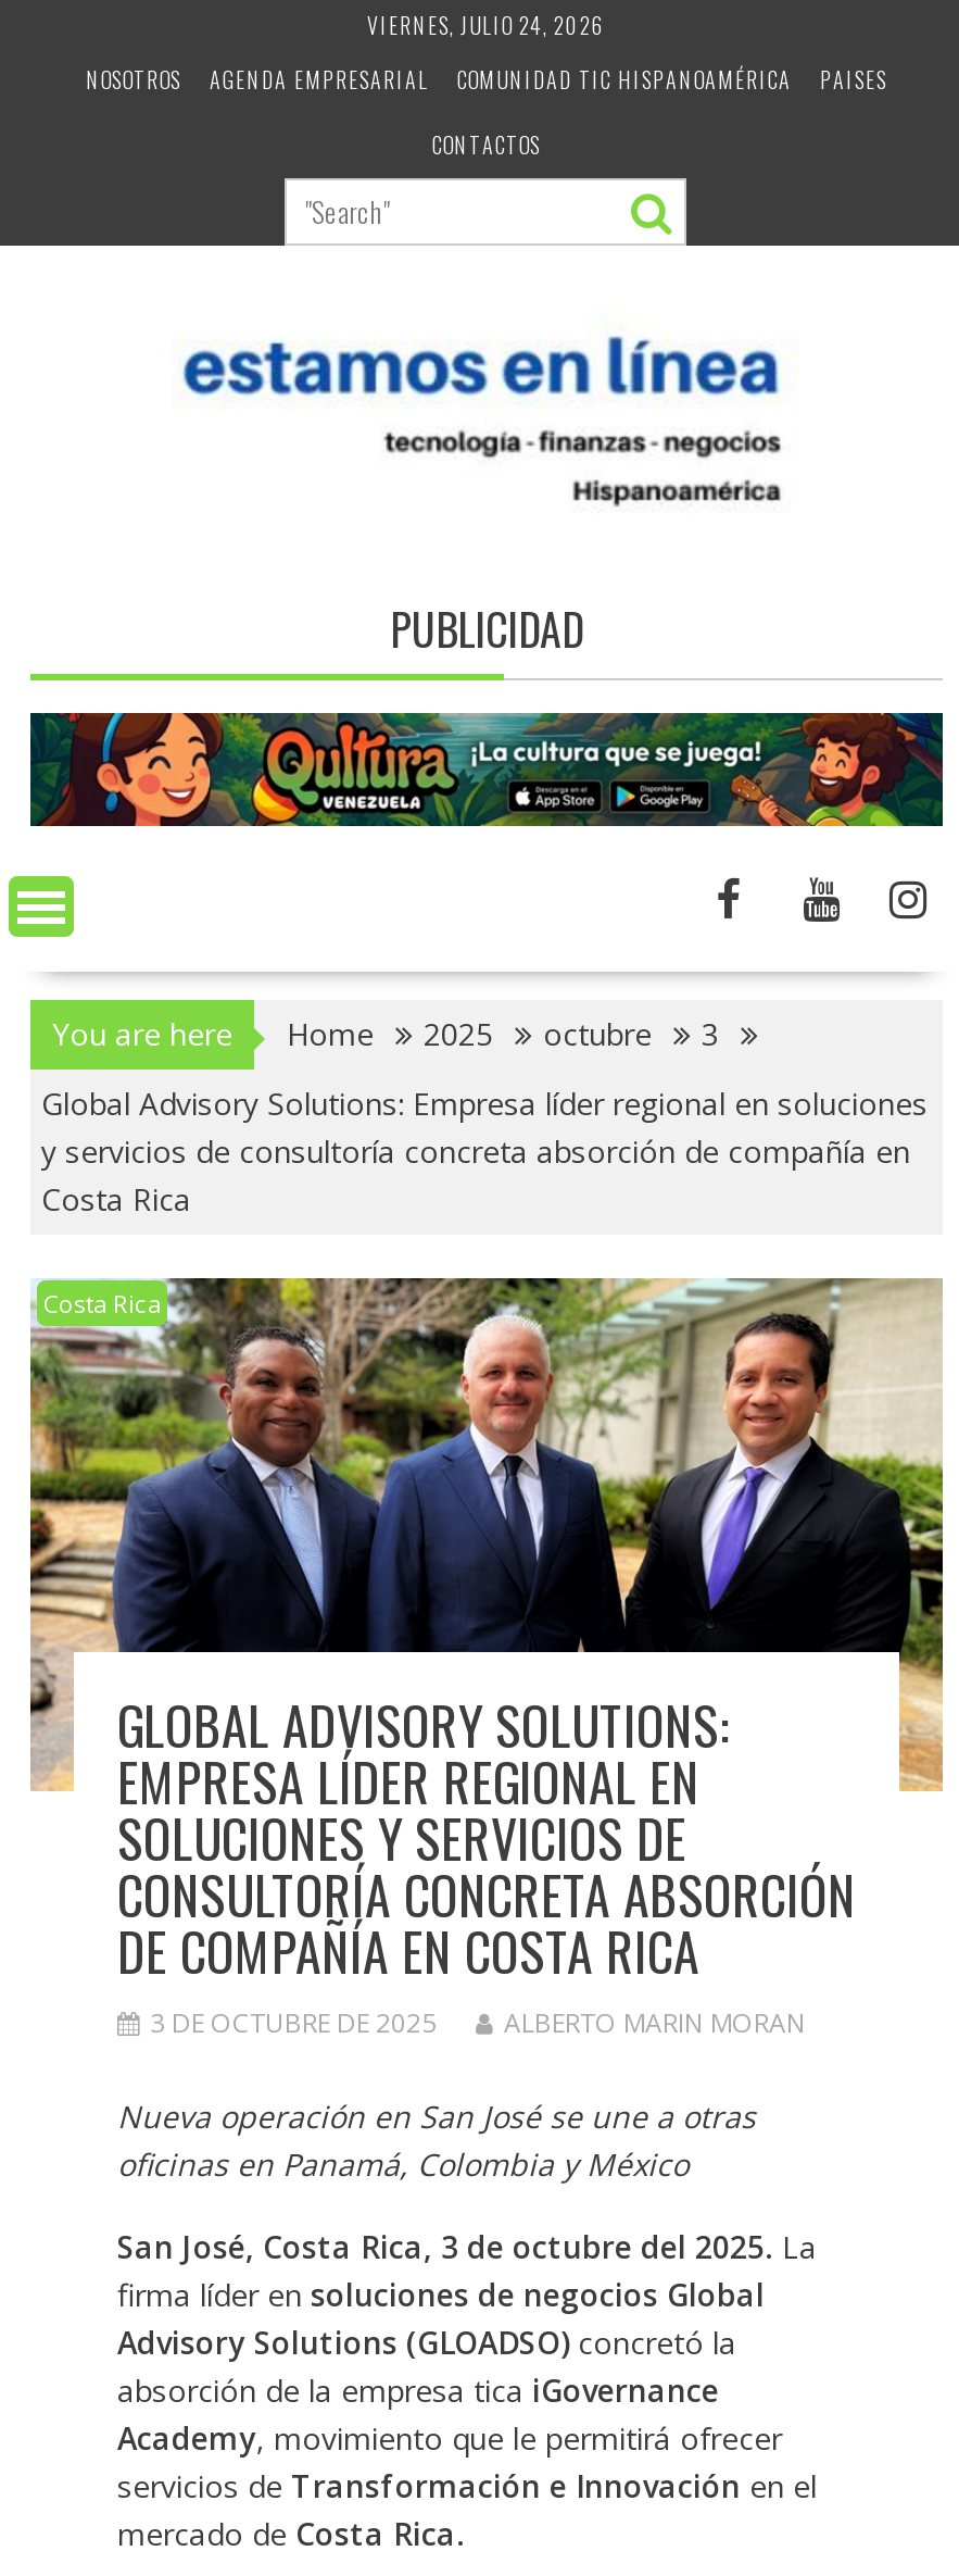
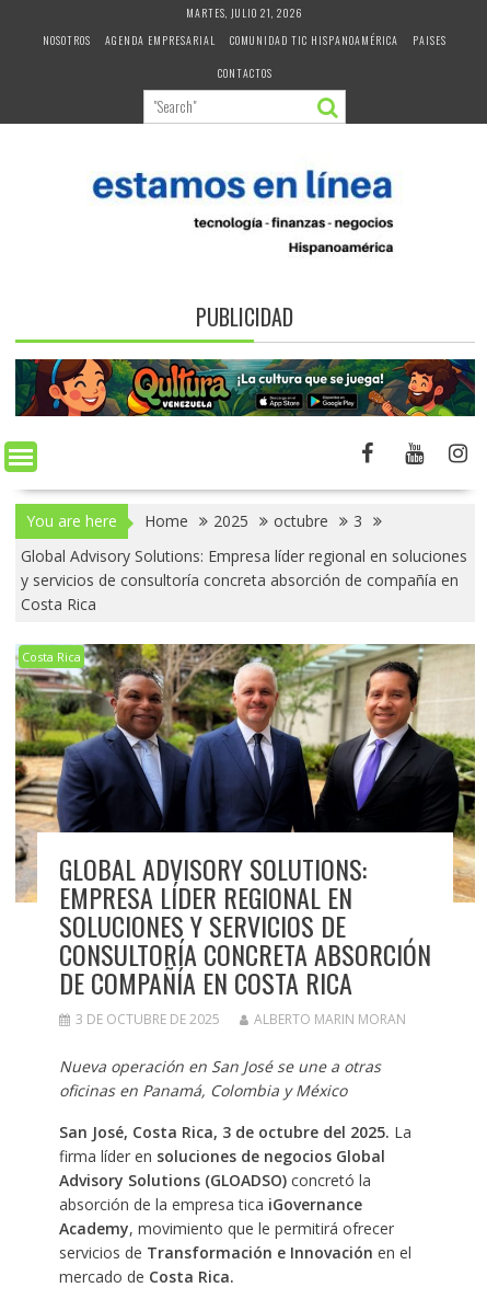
[367,9,606,41] VIERNES, JULIO 24, 2026 -> [187,4,304,21] MARTES, JULIO 21, 2026

